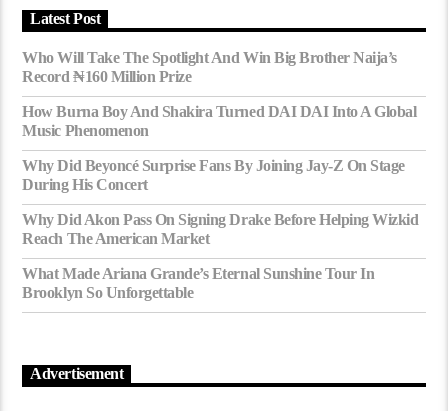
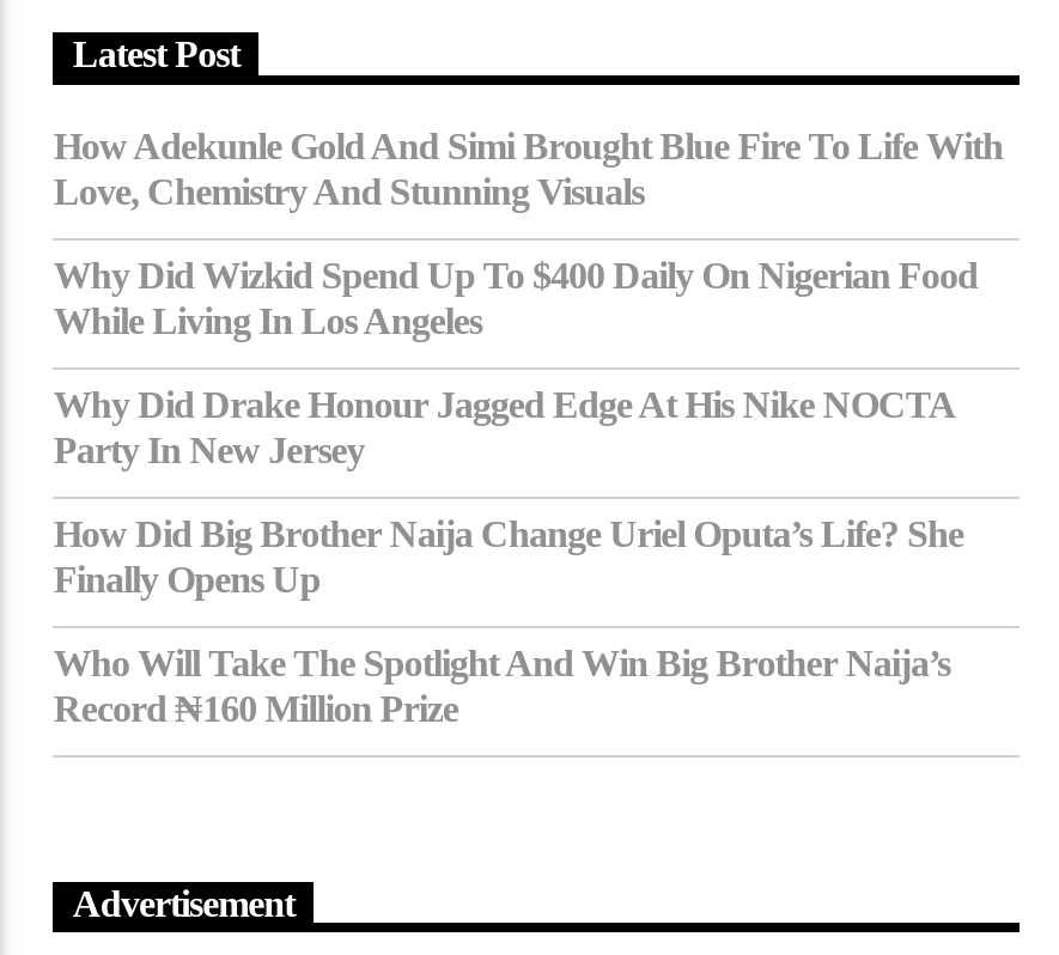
none -> [54,127,1003,601] How Adekunle Gold And Simi Brought Blue Fire To Life With | Love, Chemistry And Stunning Visuals | Why Did Wizkid Spend Up To $400 Daily On Nigerian Food | While Living In Los Angeles | Why Did Drake Honour Jagged Edge At His Nike NOCTA | Party In New Jersey | How Did Big Brother Naija Change Uriel Oputa’s Life? She | Finally Opens Up
moved [22,49,397,85] -> [54,644,950,730]: Who Will Take The Spotlight And Win Big Brother Naija’s | Record ₦160 Million Prize
[22,103,418,301] How Burna Boy And Shakira Turned DAI DAI Into A Global | Music Phenomenon | Why Did Beyoncé Surprise Fans By Joining Jay-Z On Stage | During His Concert | Why Did Akon Pass On Signing Drake Before Helping Wizkid | Reach The American Market | What Made Ariana Grande’s Eternal Sunshine Tour In | Brooklyn So Unforgettable -> none

